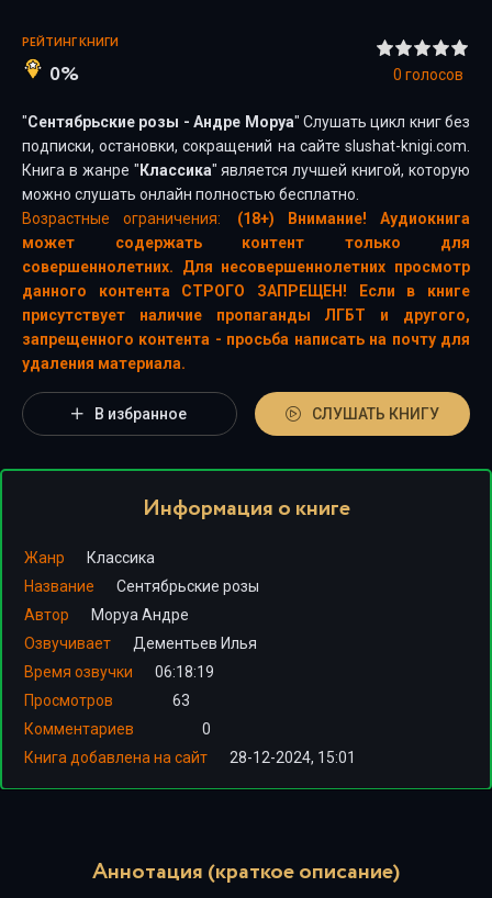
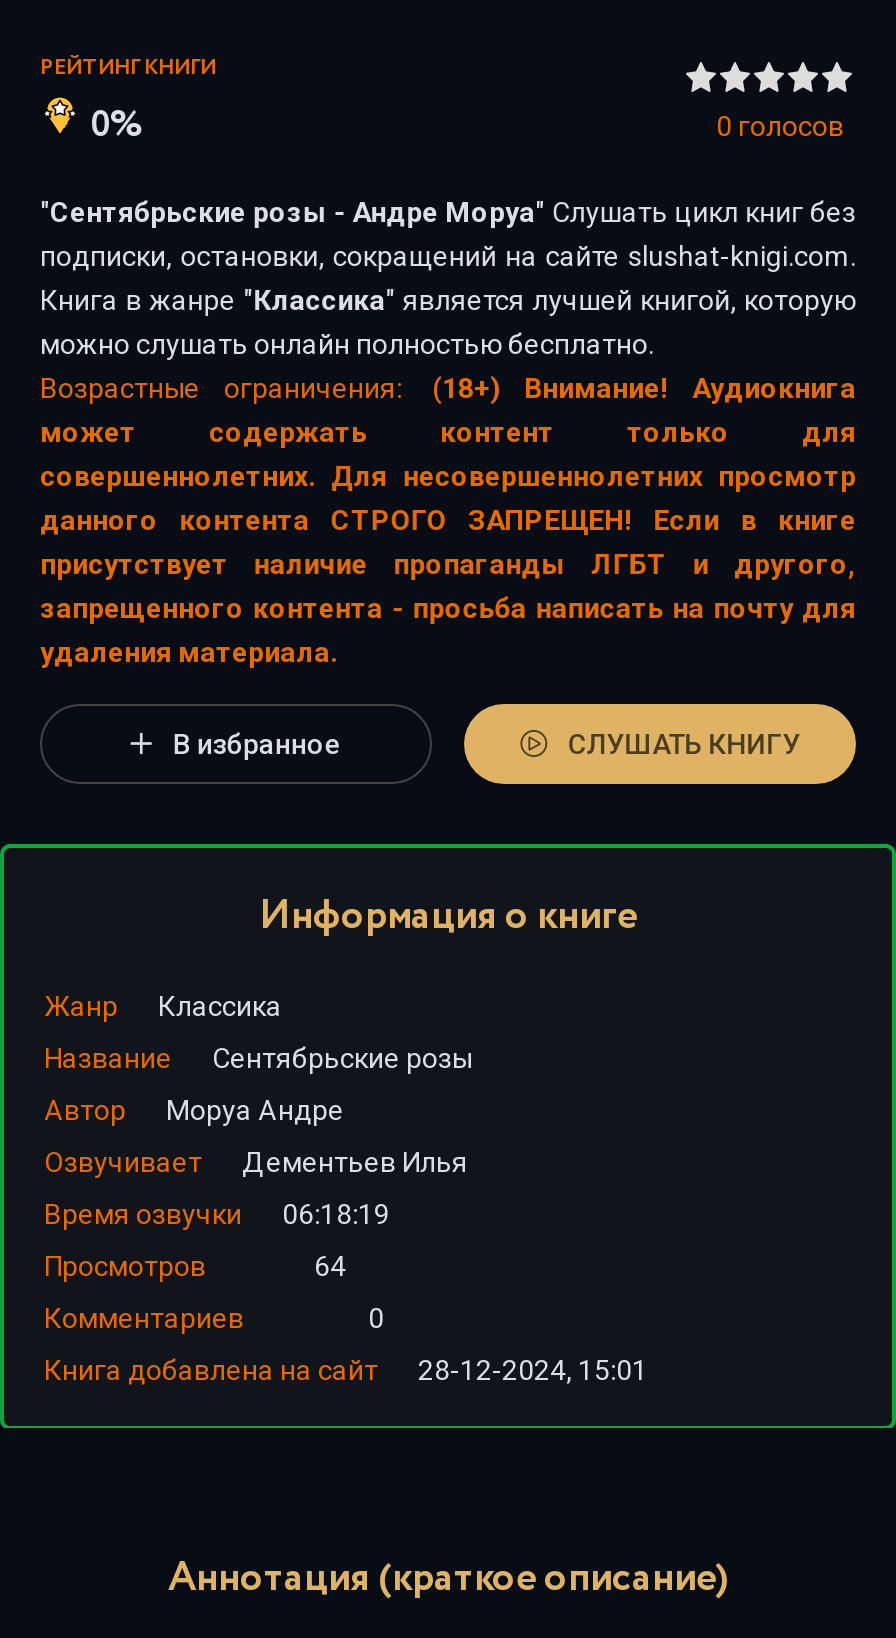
[172,692,190,709] 63 -> [314,1250,346,1282] 64

